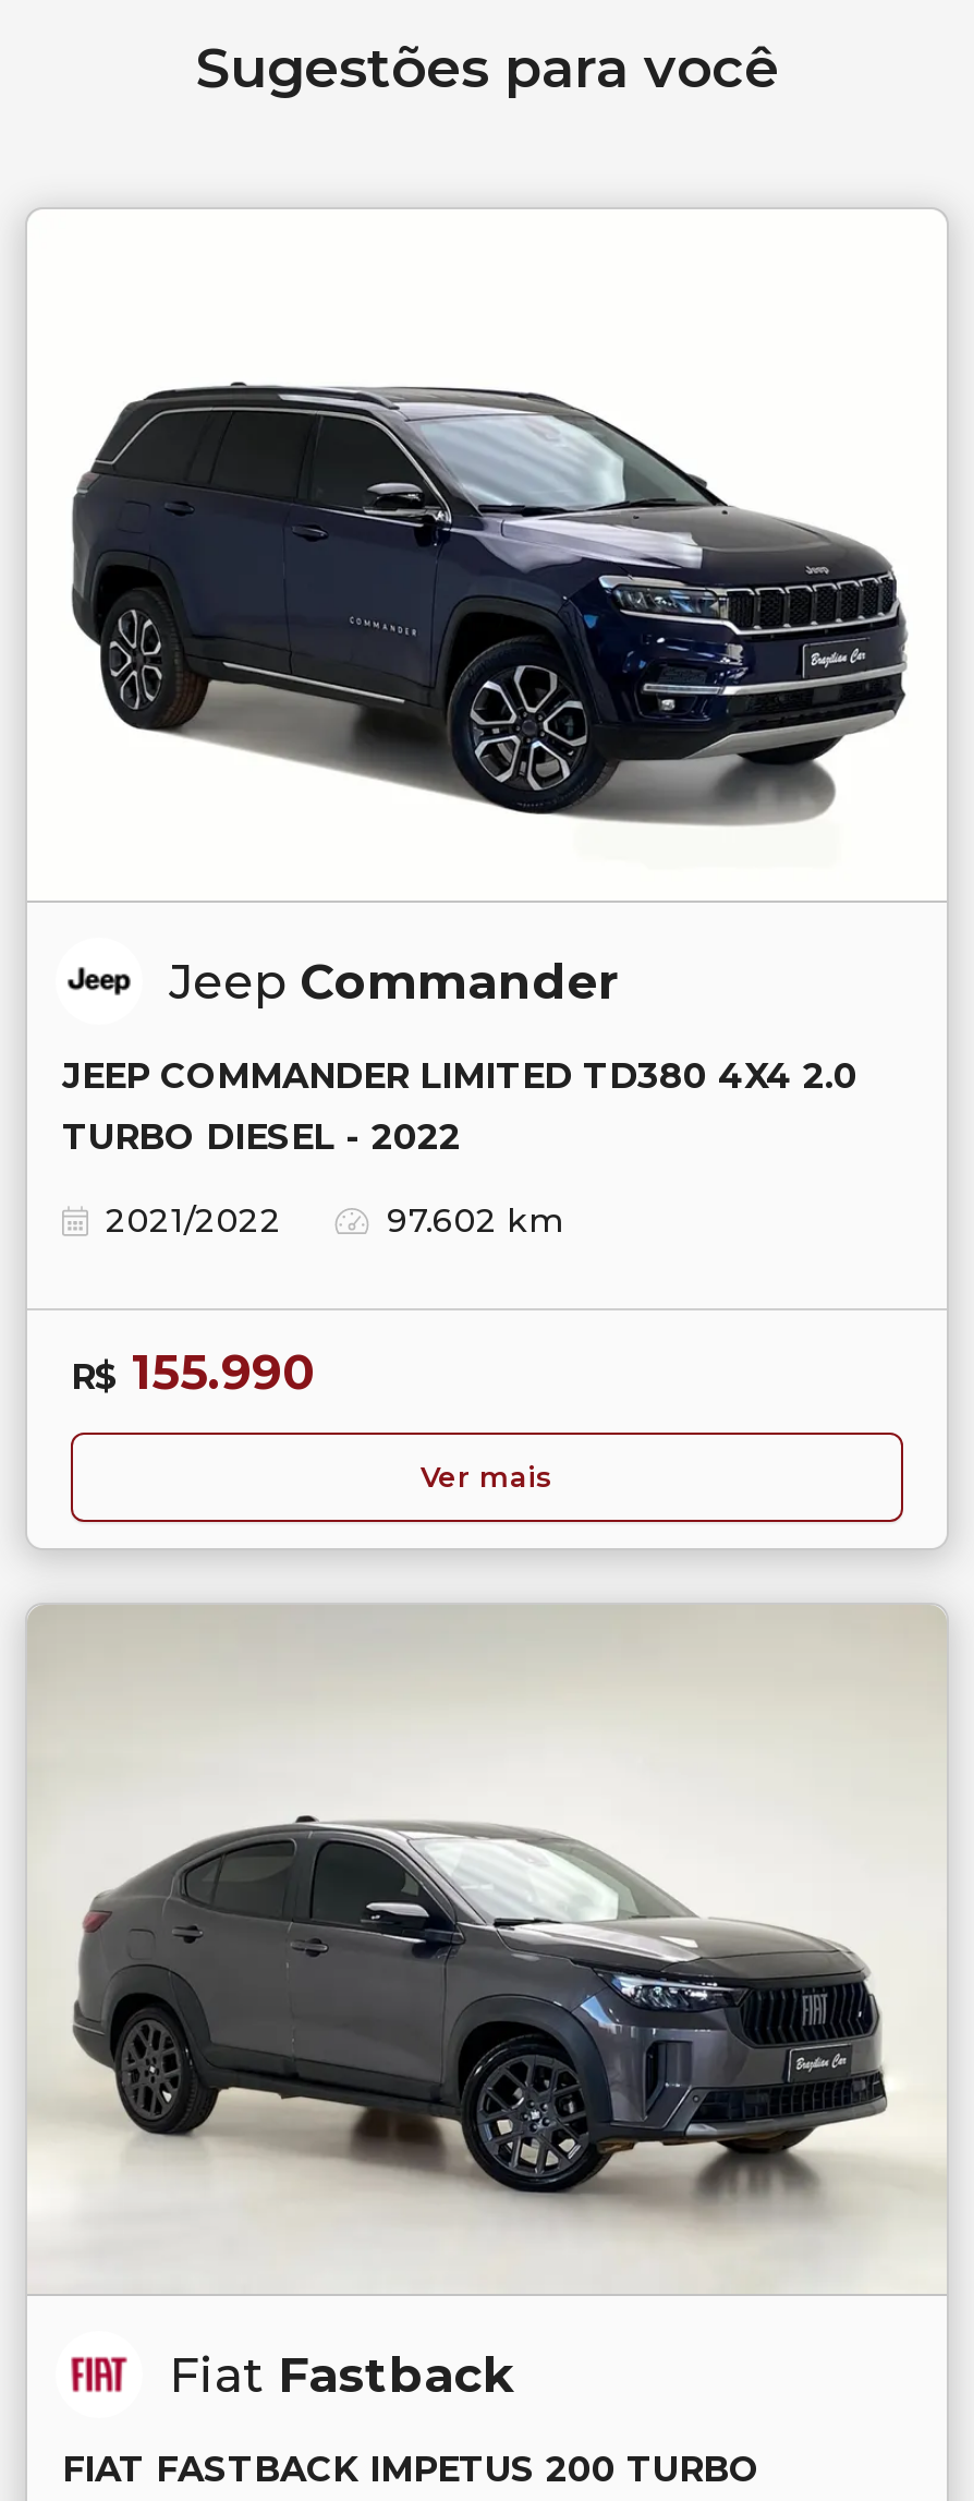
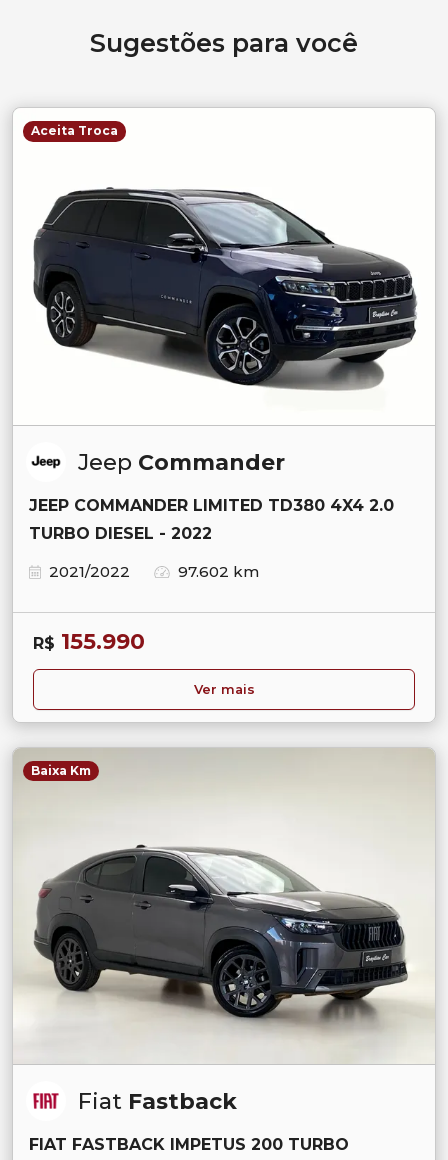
none -> [31,123,118,138] Aceita Troca
none -> [31,763,91,778] Baixa Km

